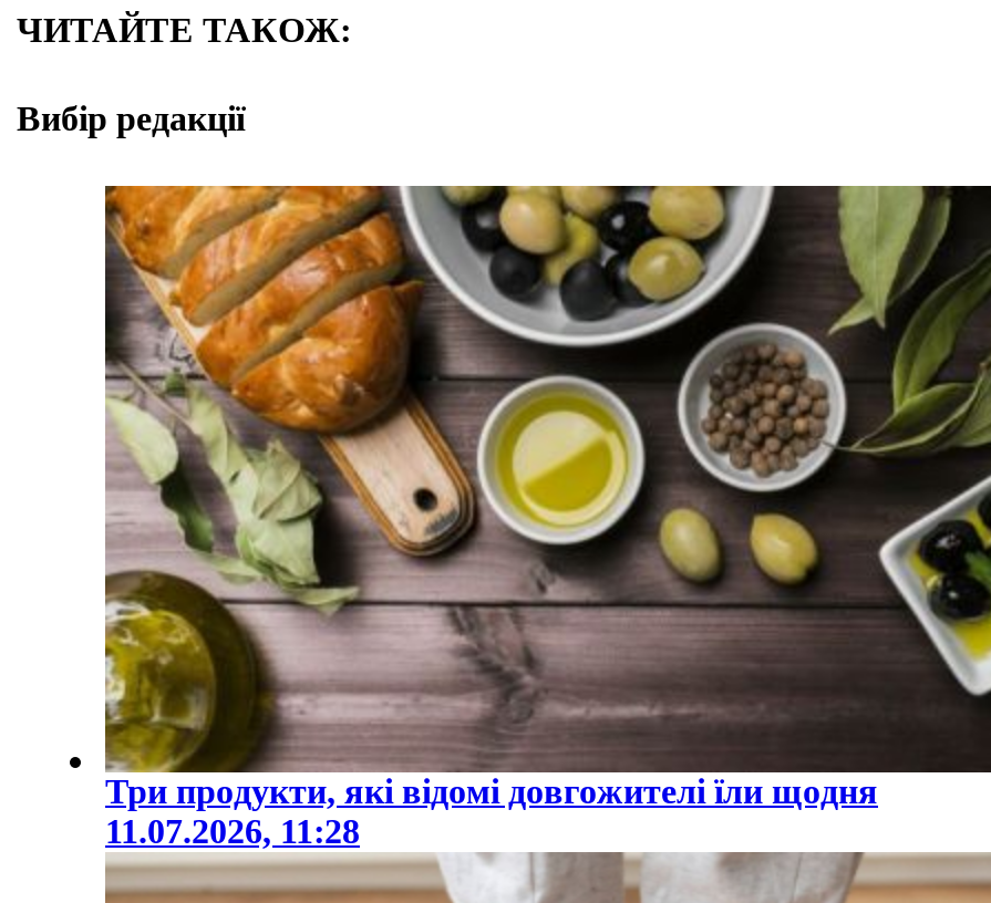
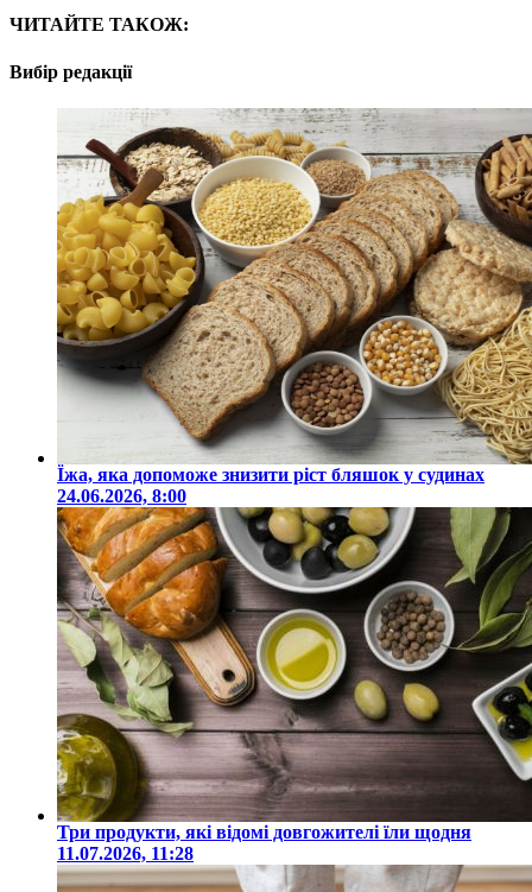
none -> [56,108,528,506] [image] | Їжа, яка допоможе знизити ріст бляшок у судинах | 24.06.2026, 8:00

